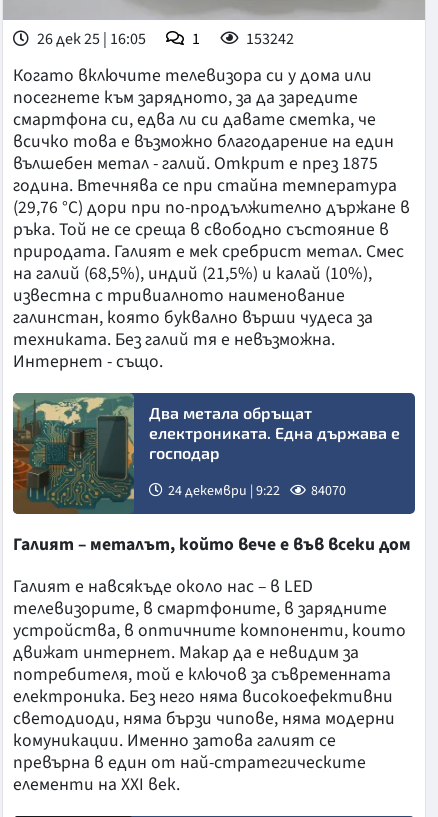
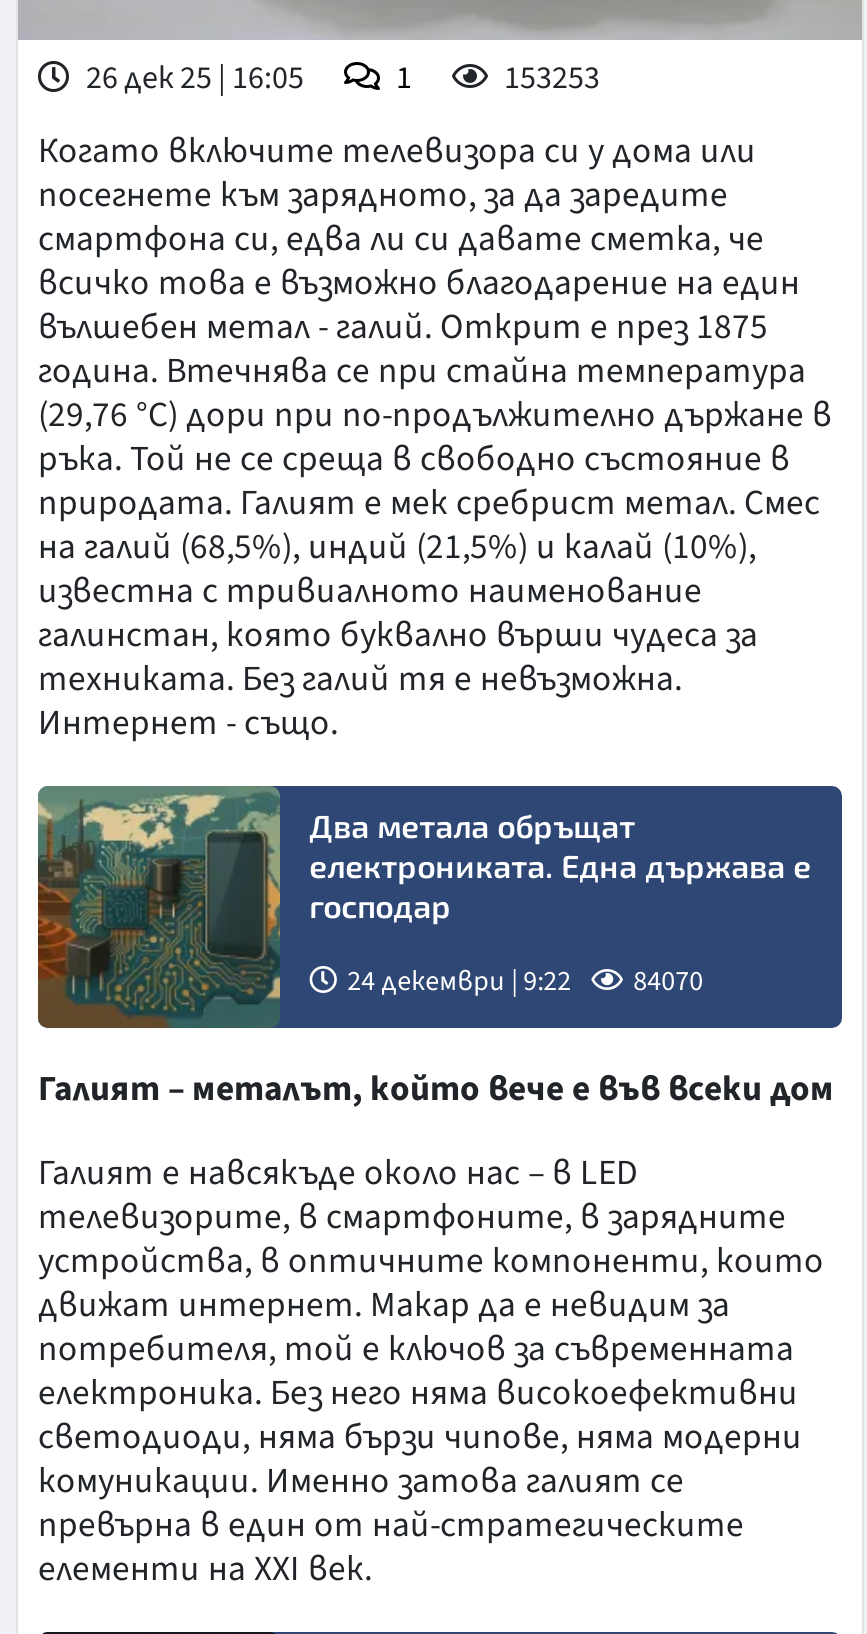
[243,27,294,49] 153242 -> [498,55,600,99] 153253

